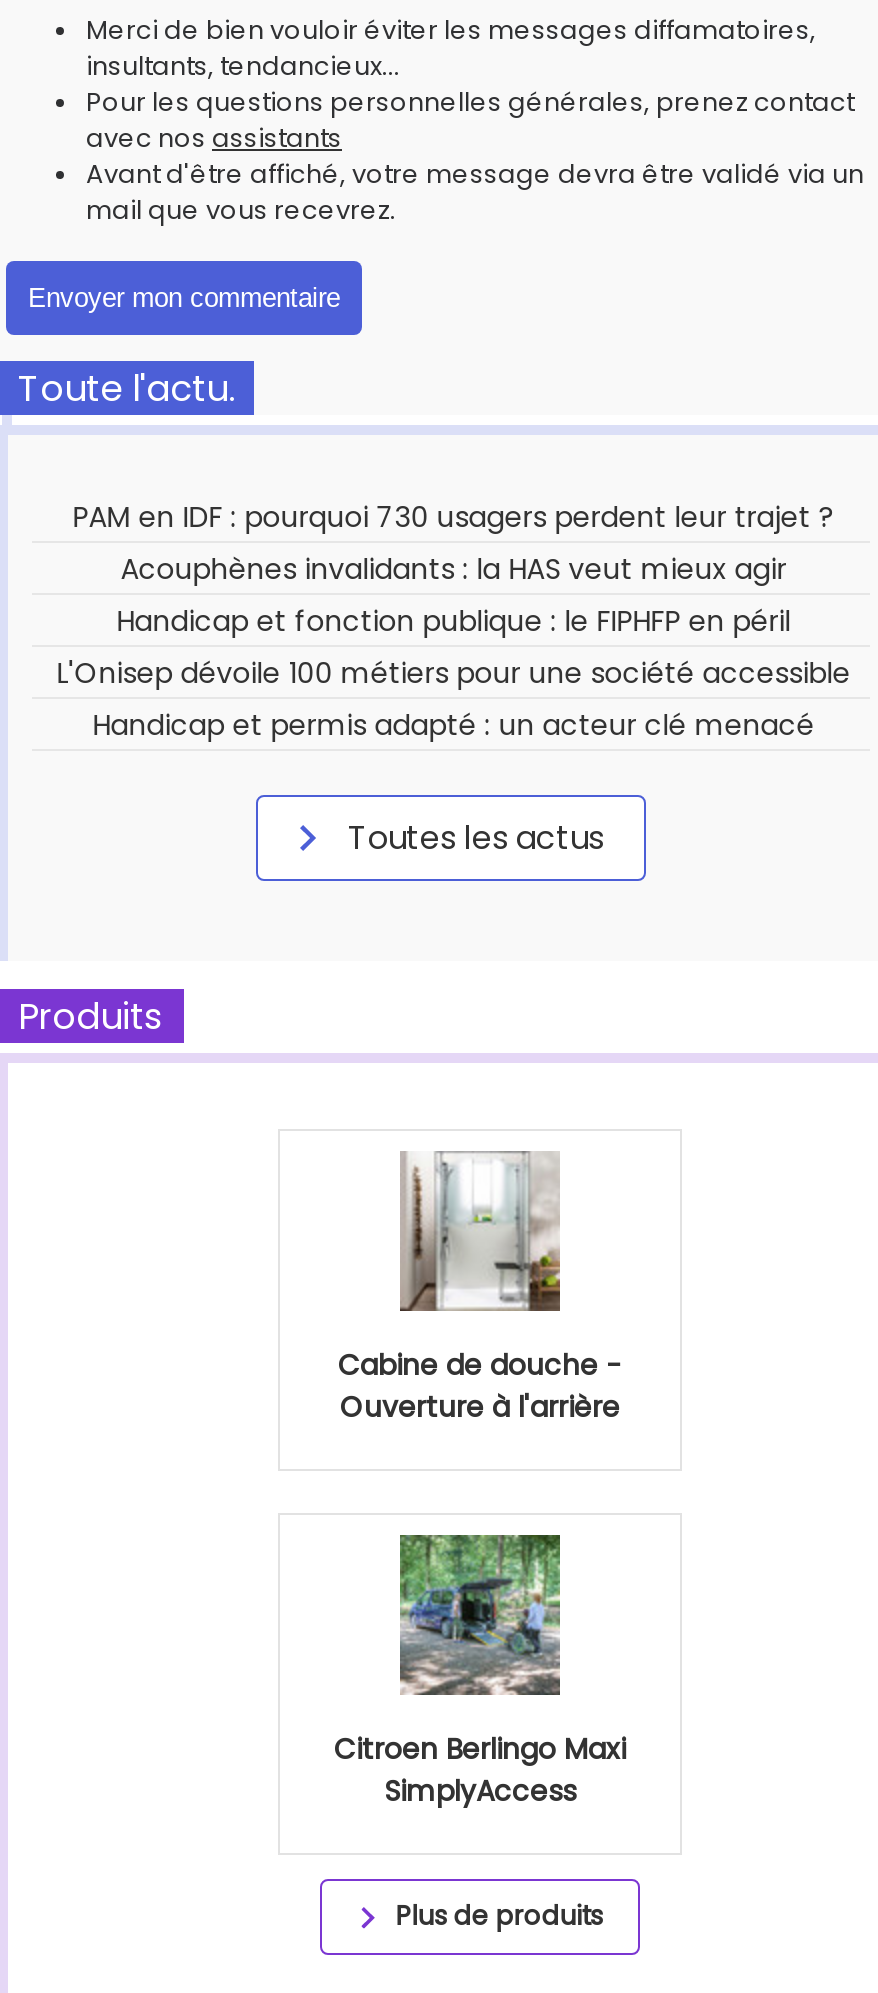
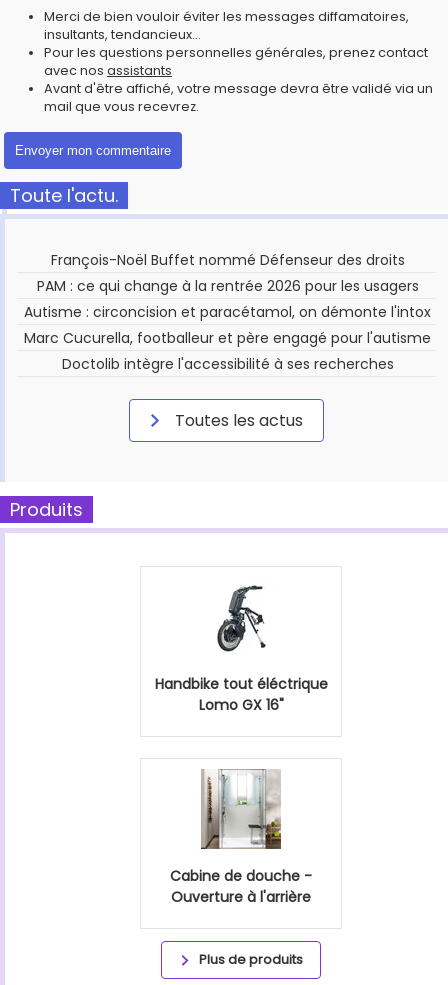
[56,497,850,745] PAM en IDF : pourquoi 730 usagers perdent leur trajet ? | Acouphènes invalidants : la HAS veut mieux agir | Handicap et fonction publique : le FIPHFP en péril | L'Onisep dévoile 100 métiers pour une société accessible | Handicap et permis adapté : un acteur clé menacé -> [24,250,431,374] François-Noël Buffet nommé Défenseur des droits | PAM : ce qui change à la rentrée 2026 pour les usagers | Autisme : circoncision et paracétamol, on démonte l'intox | Marc Cucurella, footballeur et père engagé pour l'autisme | Doctolib intègre l'accessibilité à ses recherches
none -> [154,585,327,715] [image] | Handbike tout éléctrique | Lomo GX 16"
moved [338,1149,622,1427] -> [170,768,312,907]: [image] | Cabine de douche - | Ouverture à l'arrière
[334,1533,626,1811] [image] | Citroen Berlingo Maxi | SimplyAccess -> none

